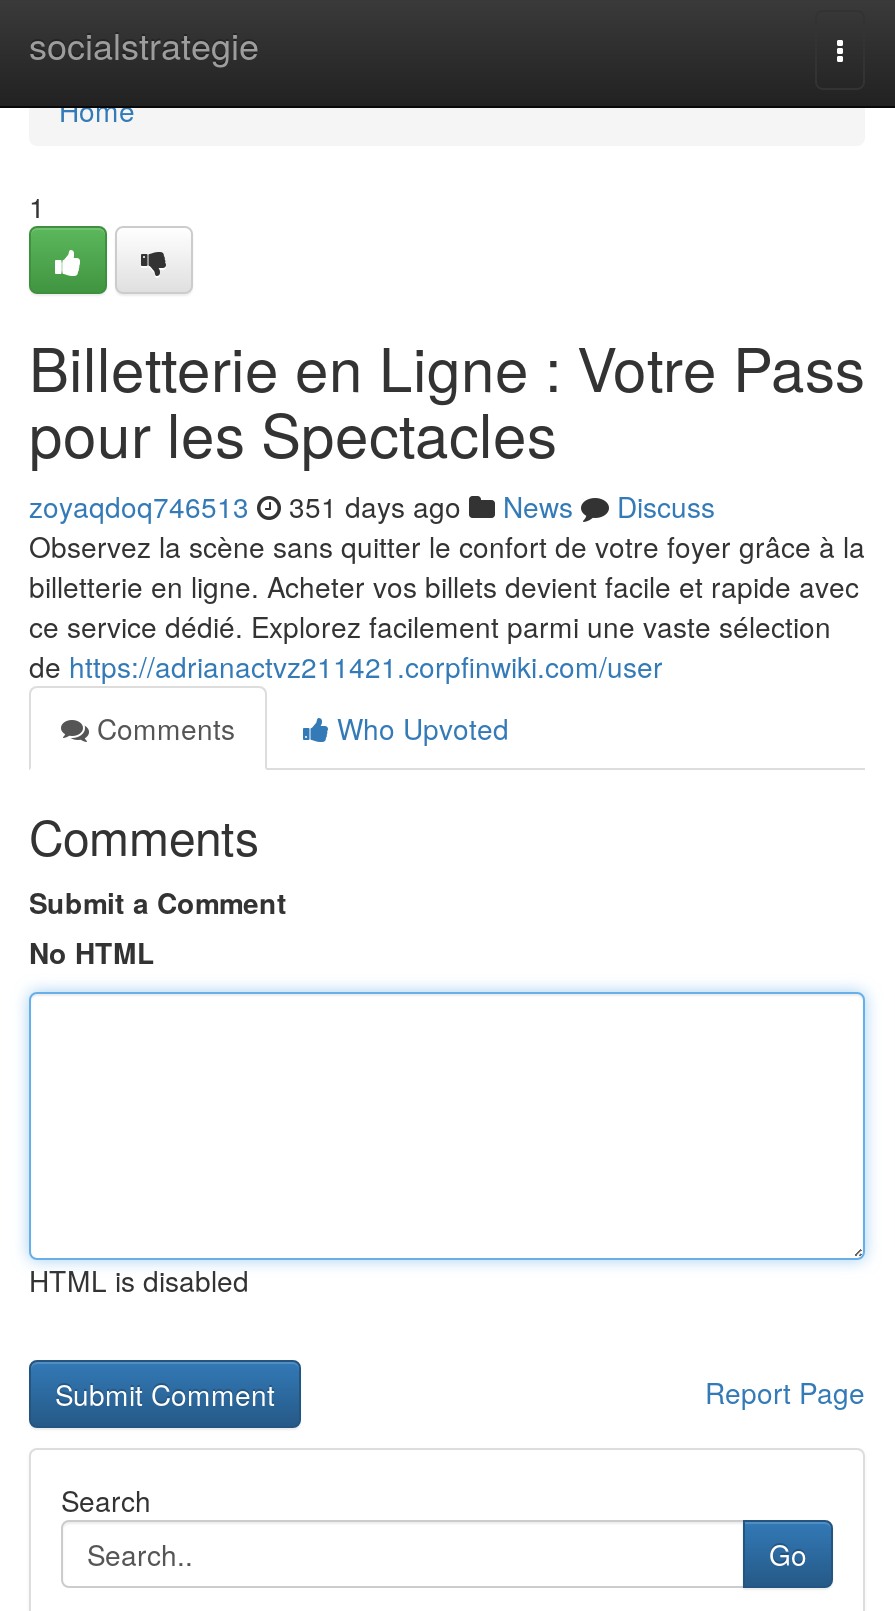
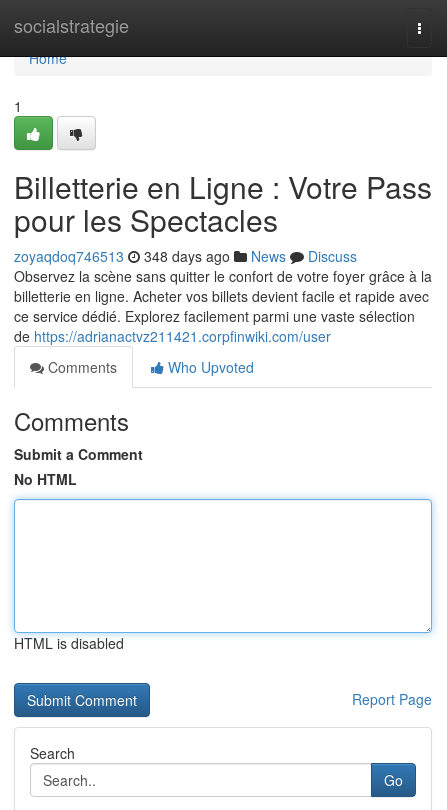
[29,486,715,526] zoyaqdoq746513 351 days ago News Discuss -> [14,246,357,266] zoyaqdoq746513 348 days ago News Discuss

